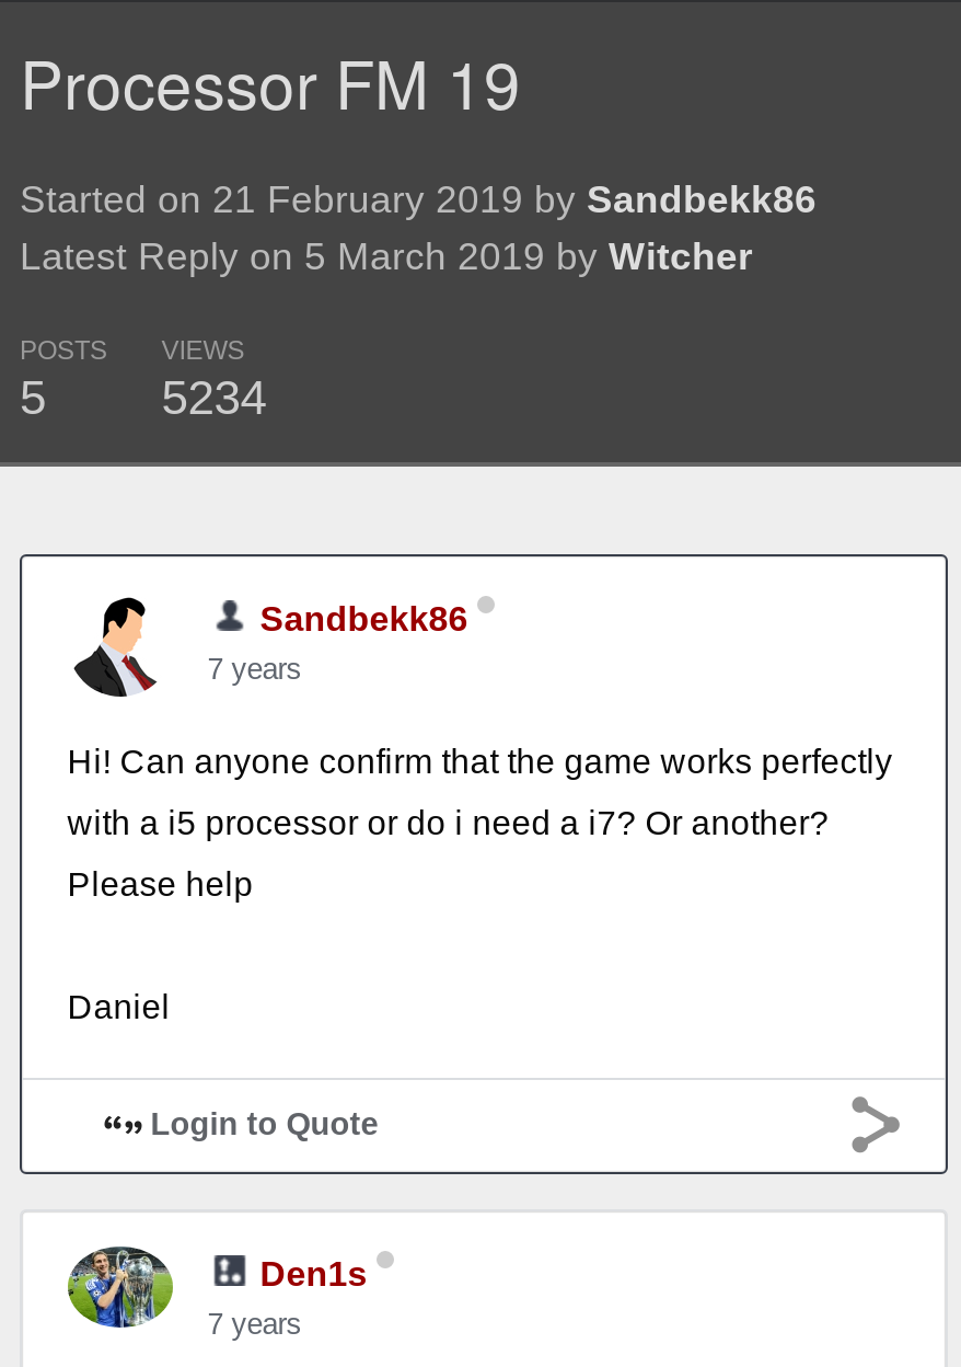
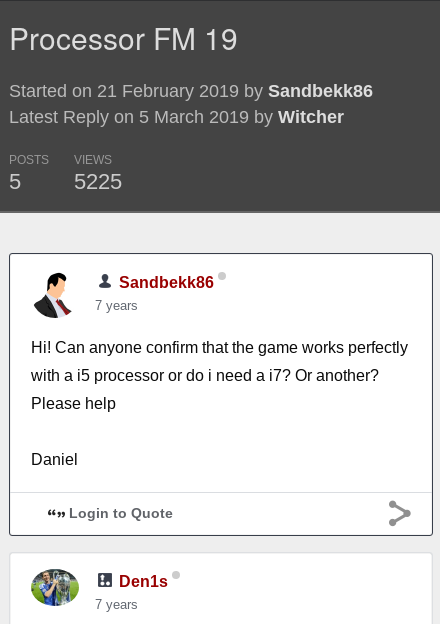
[162,370,267,425] 5234 -> [74,169,122,194] 5225

